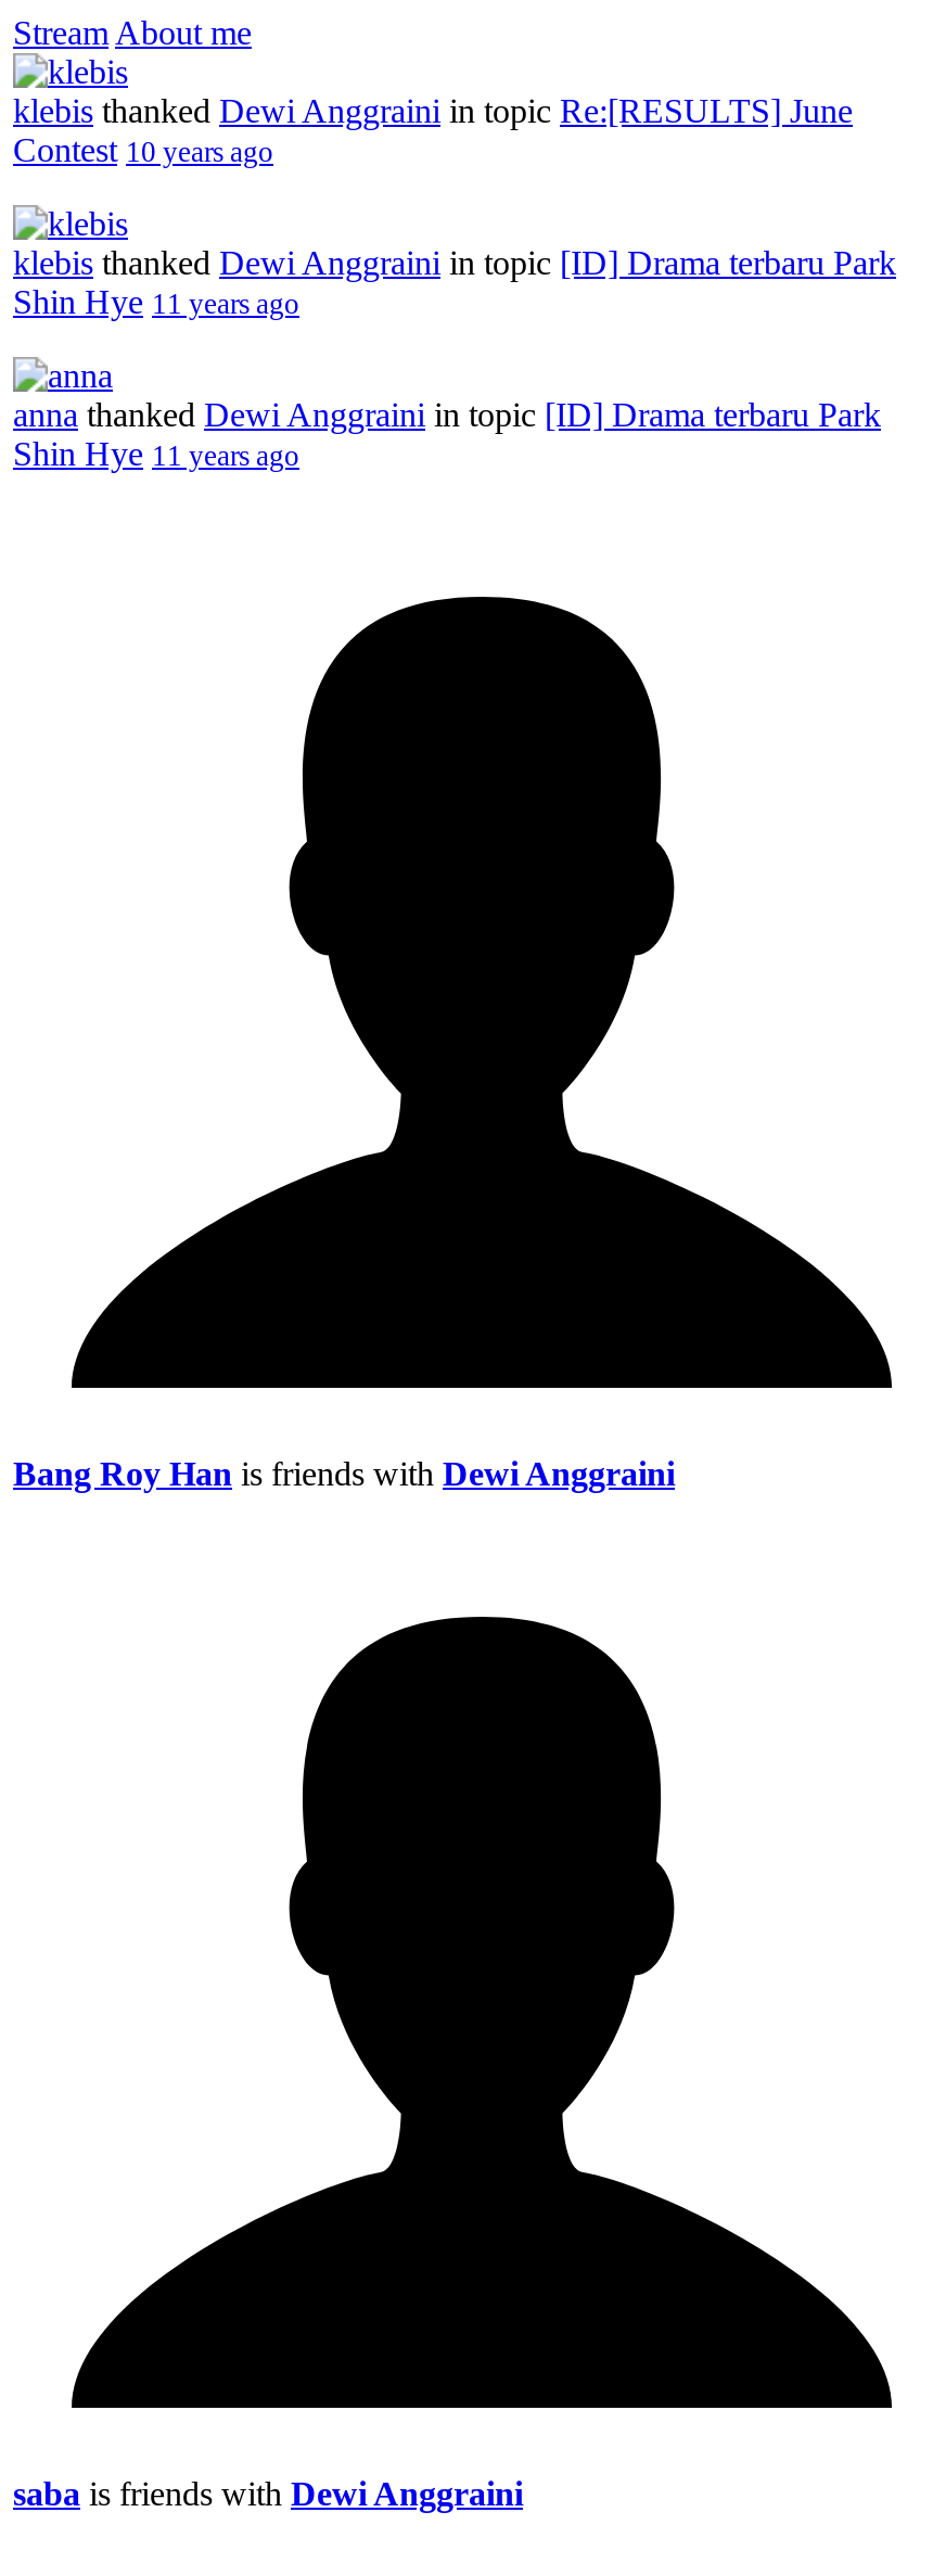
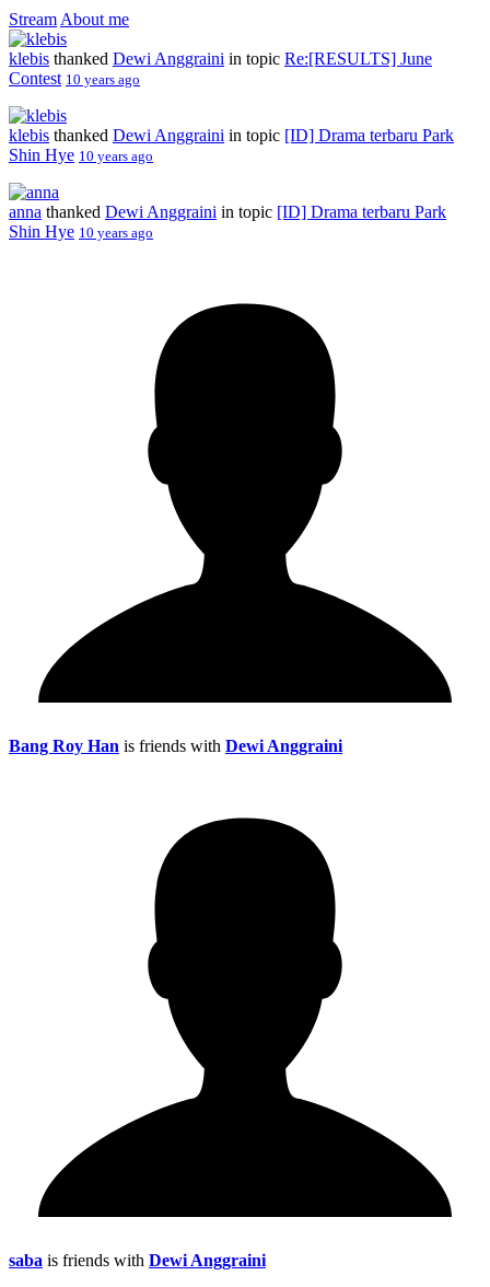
[13,283,299,320] Shin Hye 11 years ago -> [9,145,153,164] Shin Hye 10 years ago
[13,435,299,472] Shin Hye 11 years ago -> [9,222,153,241] Shin Hye 10 years ago

